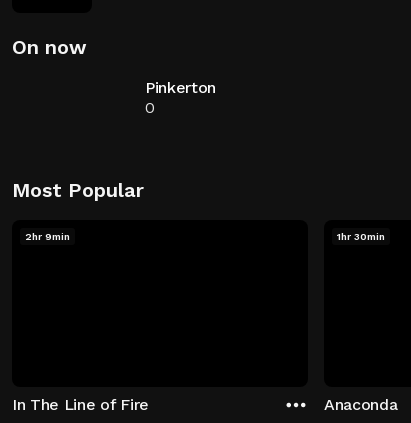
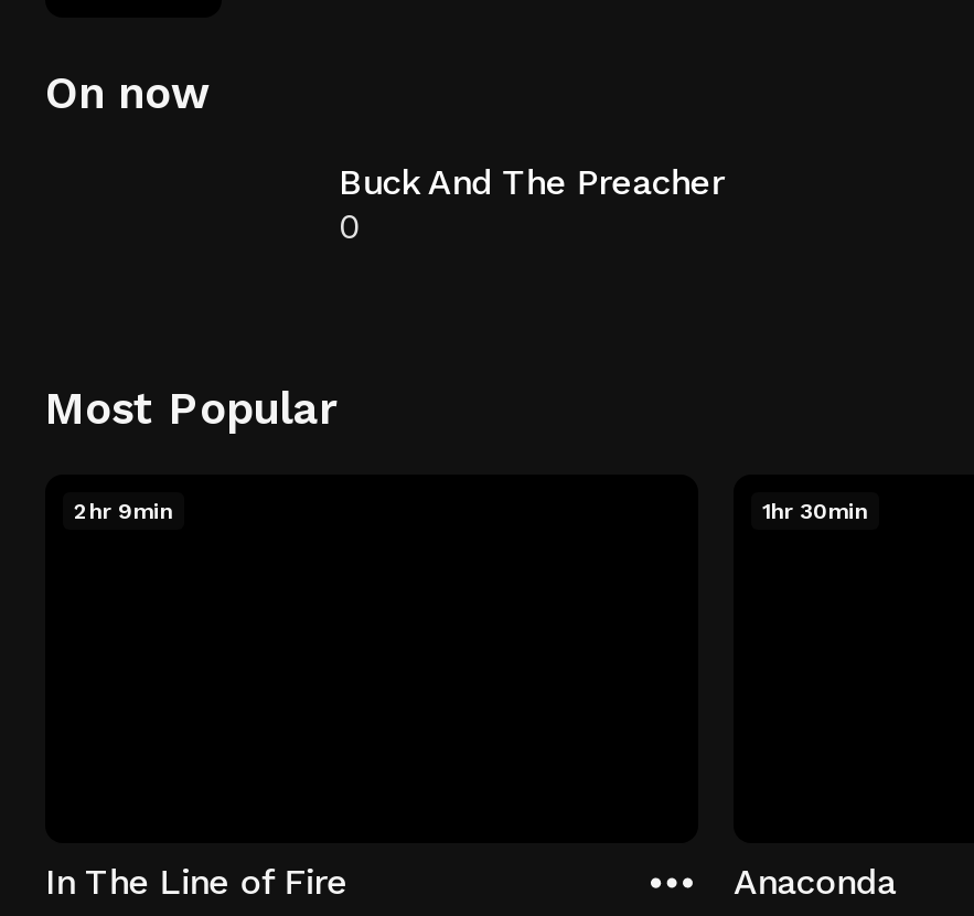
[145,78,216,97] Pinkerton -> [339,161,723,203] Buck And The Preacher

